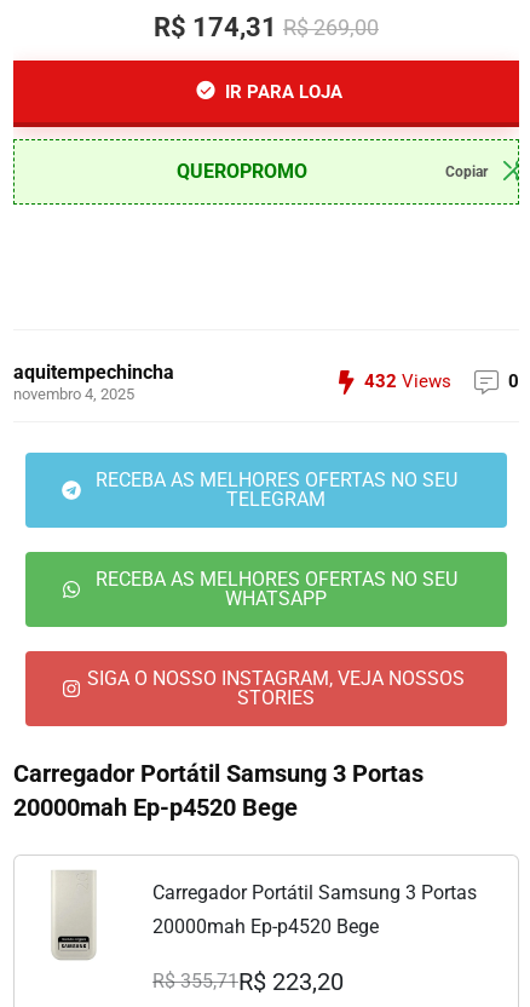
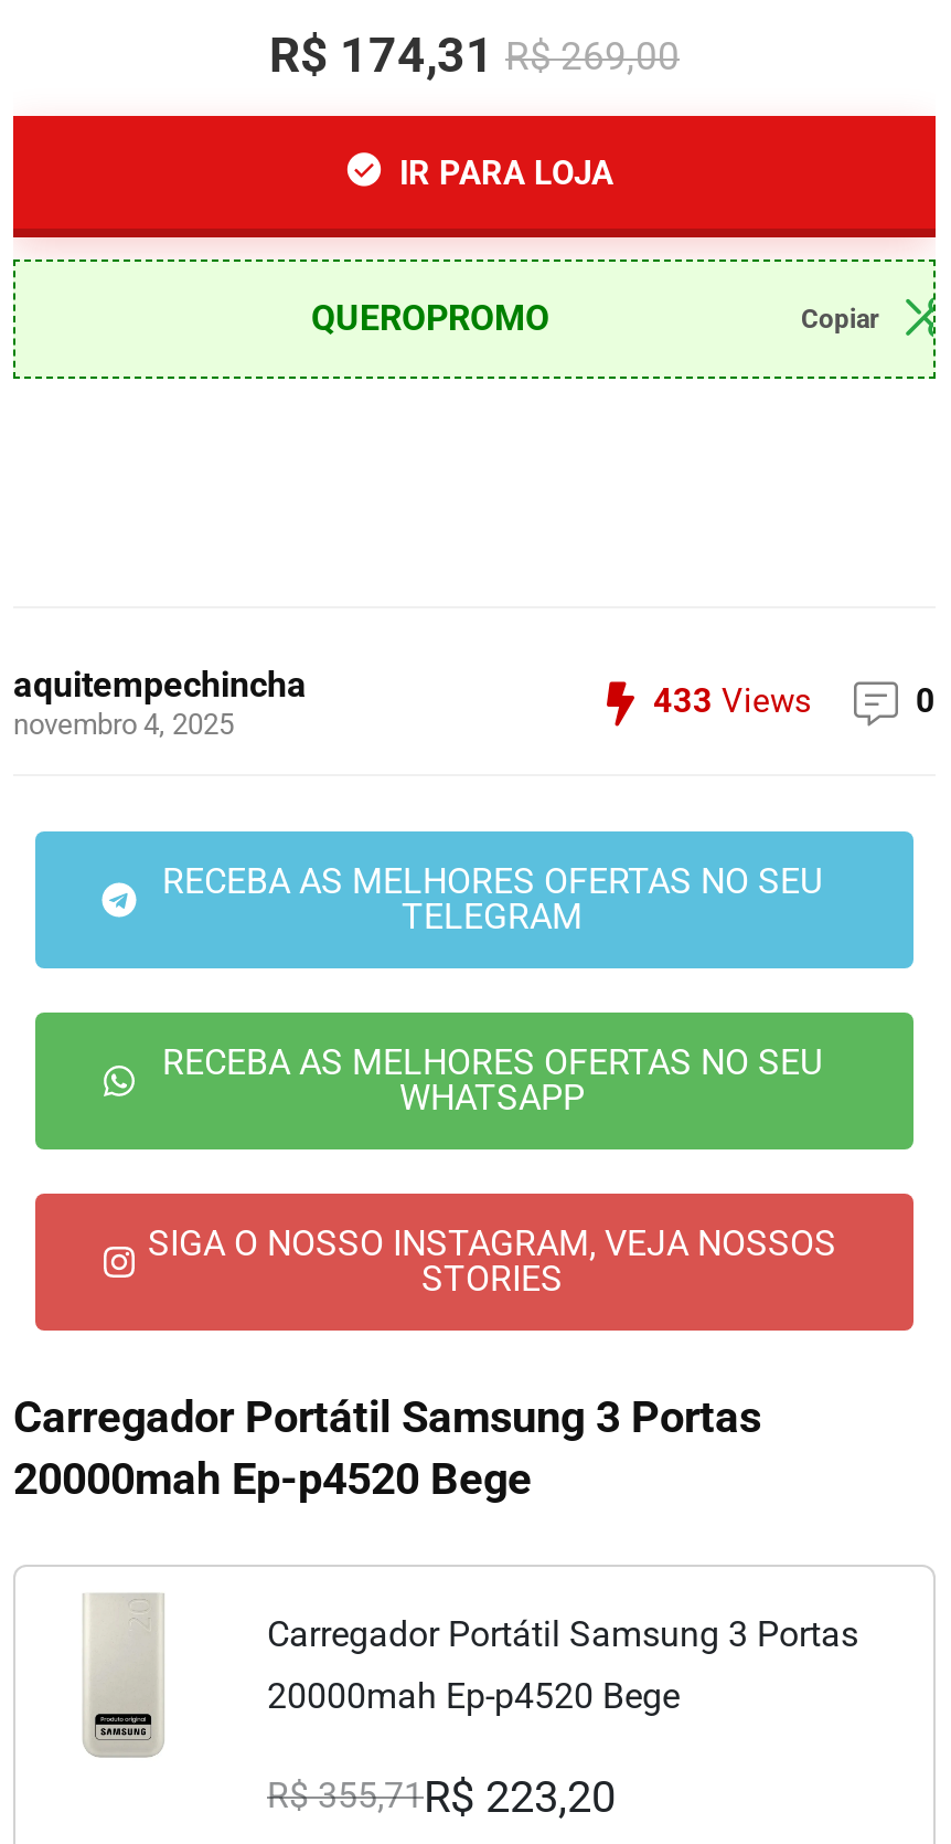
[364,370,451,392] 432 Views -> [653,681,812,721] 433 Views

